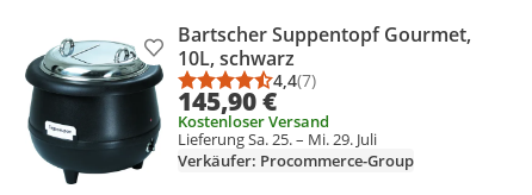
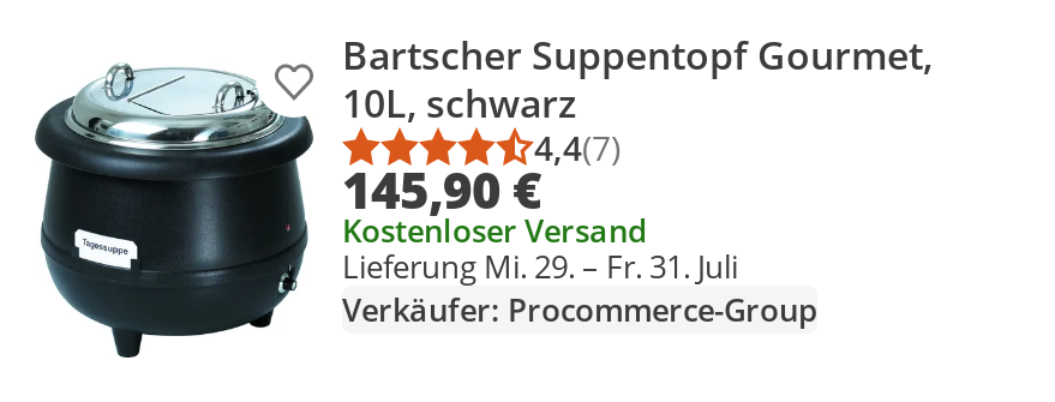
[178,129,377,150] Lieferung Sa. 25. – Mi. 29. Juli -> [342,245,738,288] Lieferung Mi. 29. – Fr. 31. Juli

